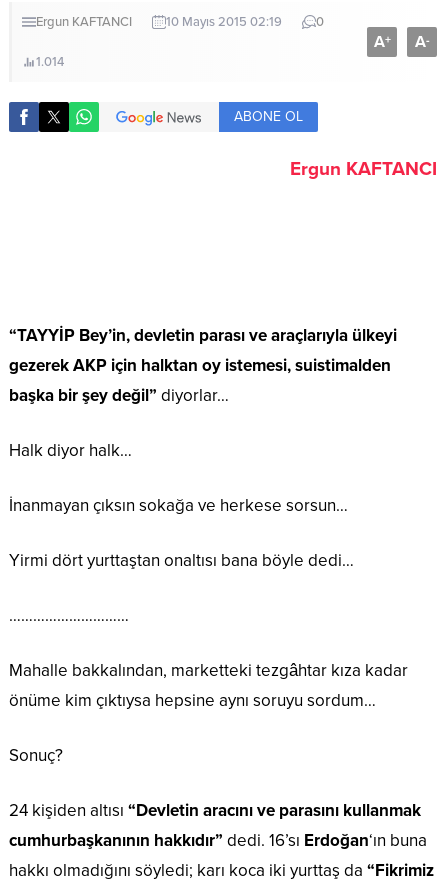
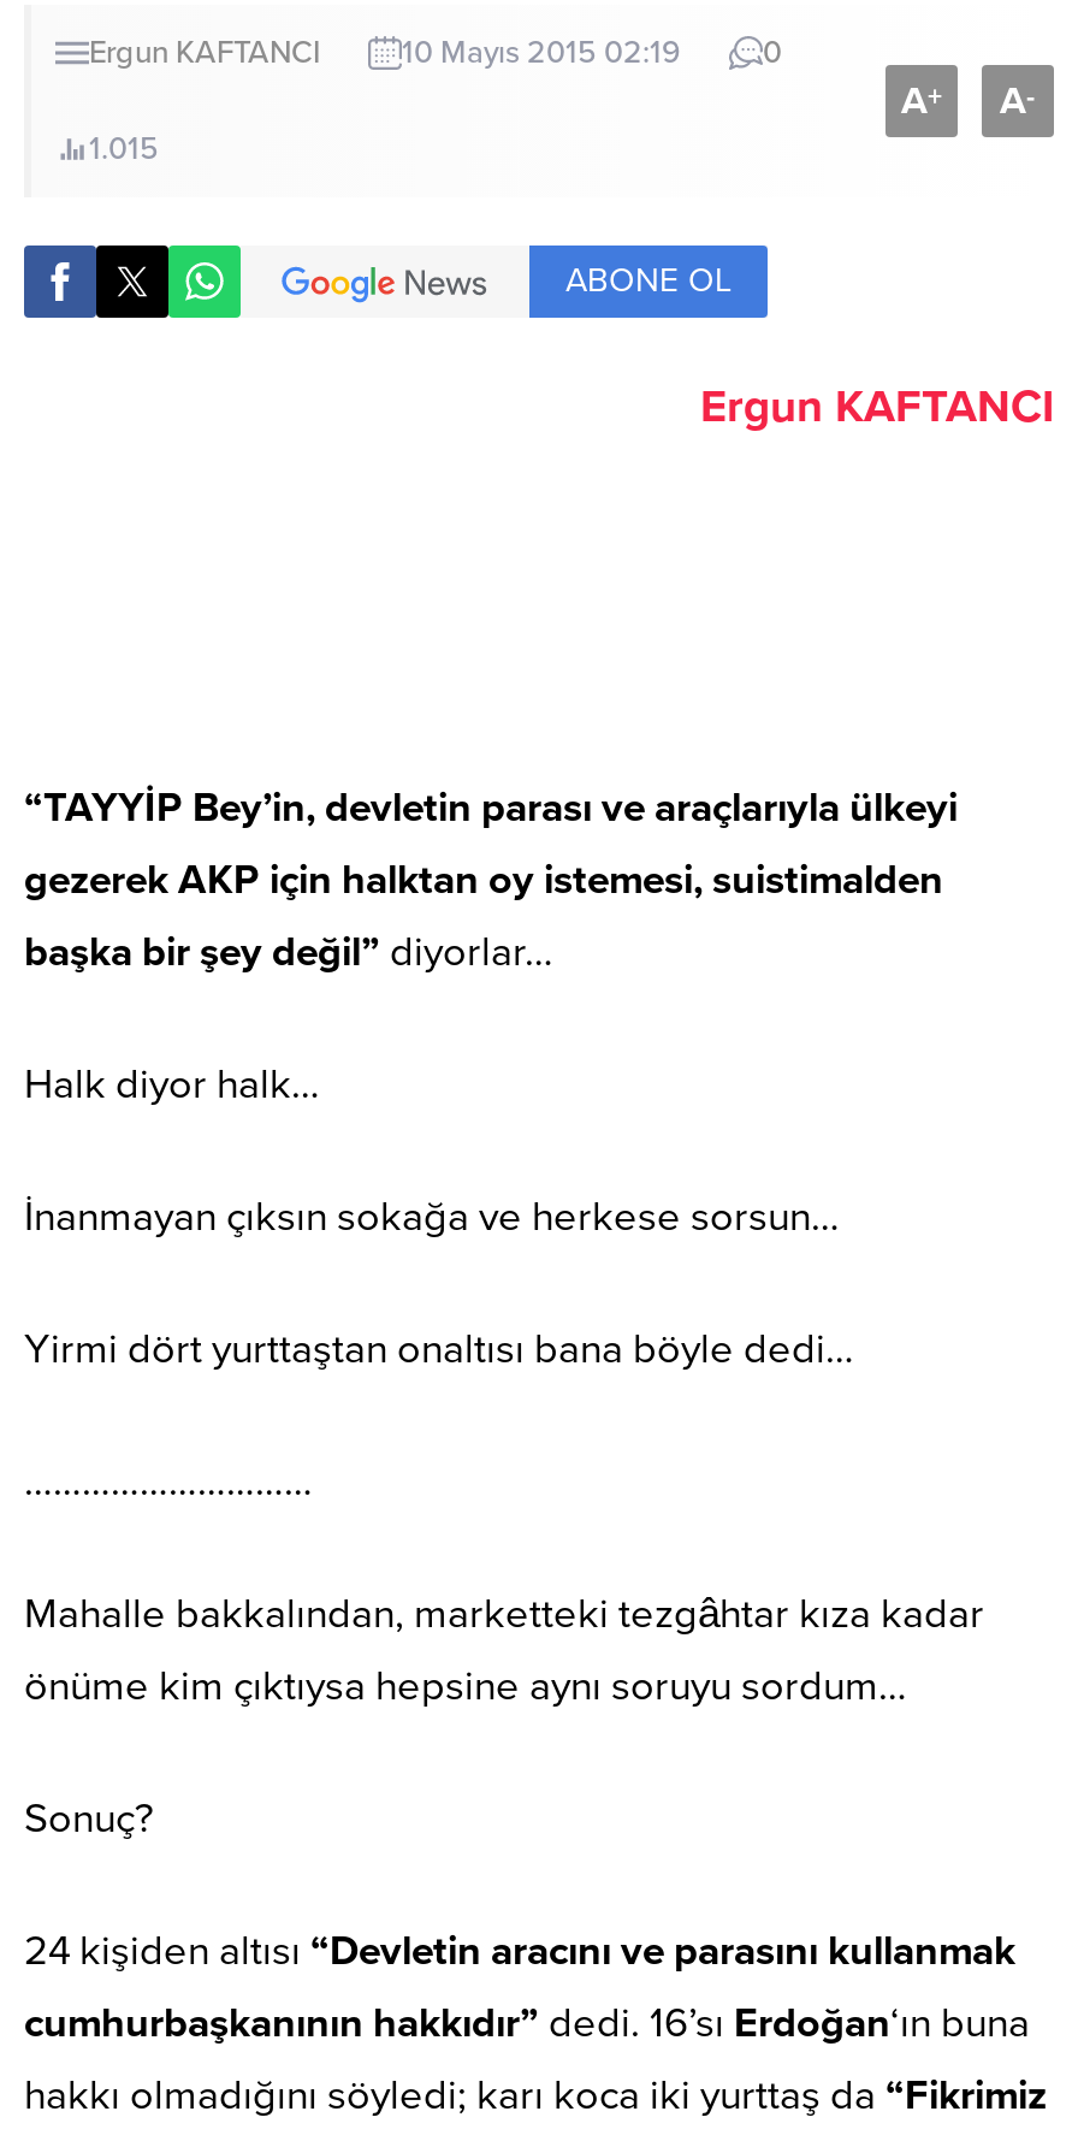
[36,54,64,70] 1.014 -> [89,130,159,168] 1.015

